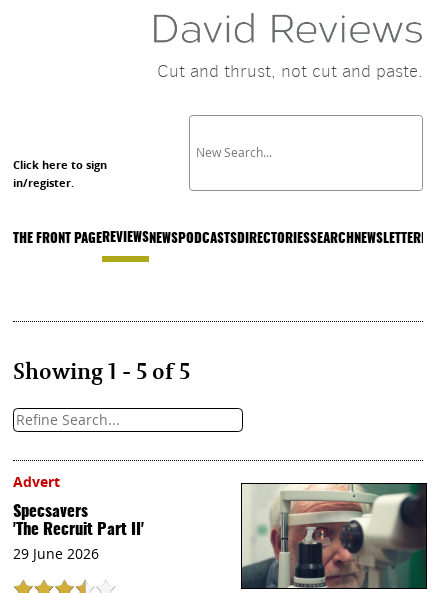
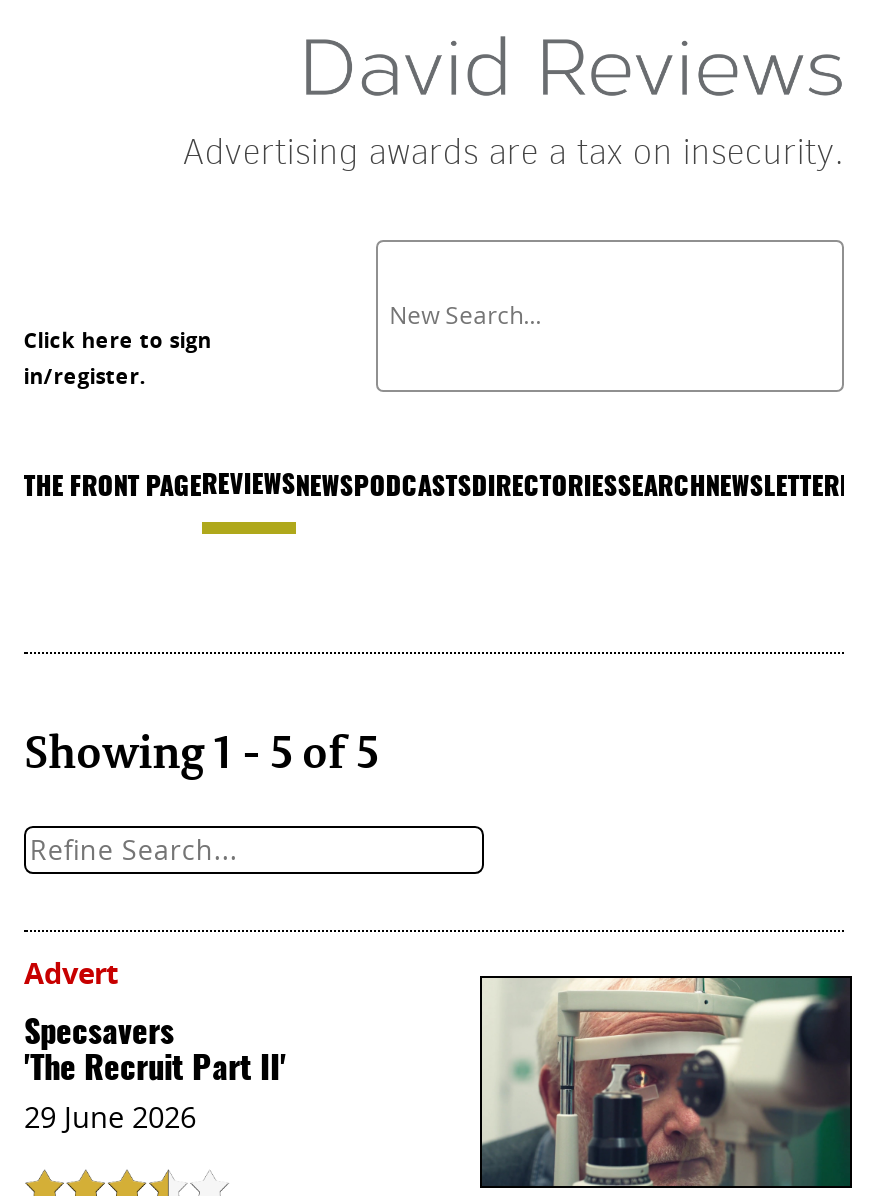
[157,59,423,83] Cut and thrust, not cut and paste. -> [182,127,844,175] Advertising awards are a tax on insecurity.

